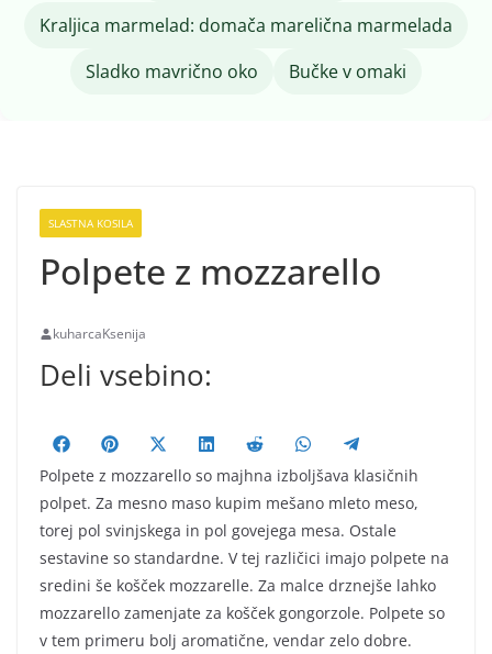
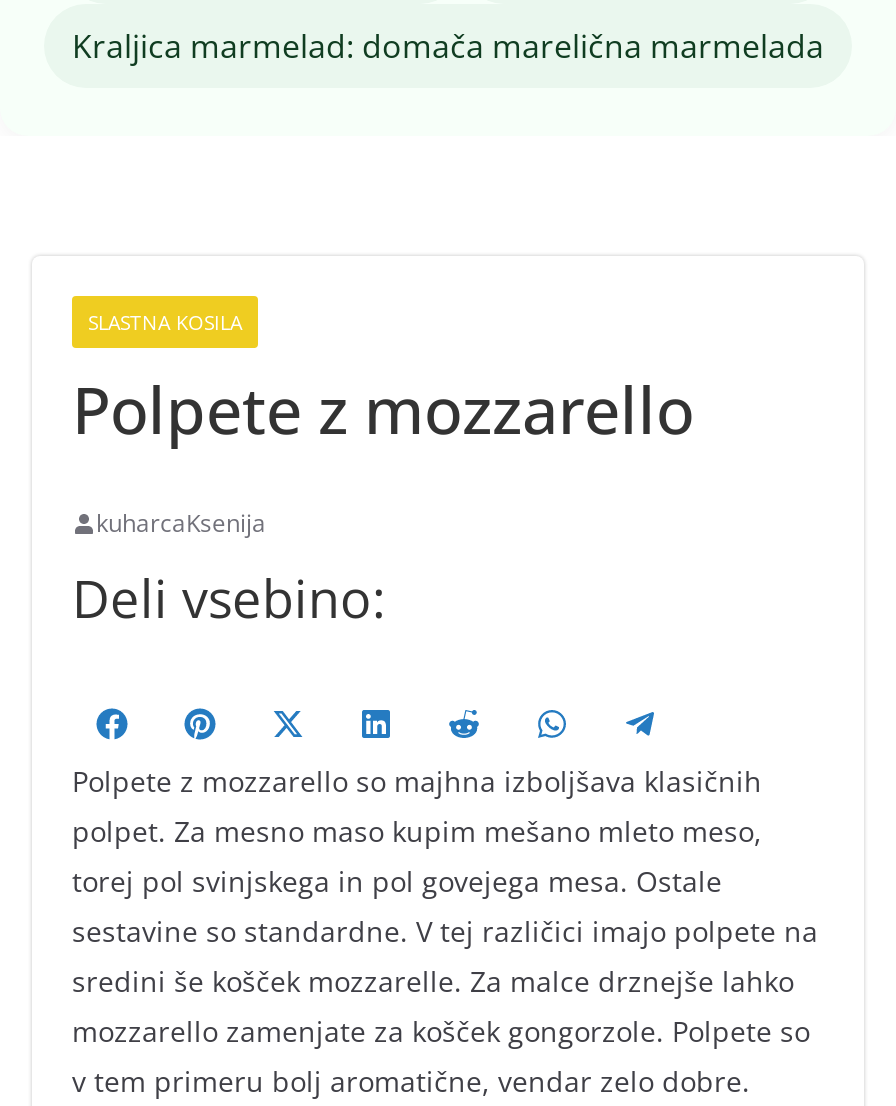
[86,59,406,84] Sladko mavrično oko | Bučke v omaki -> none

